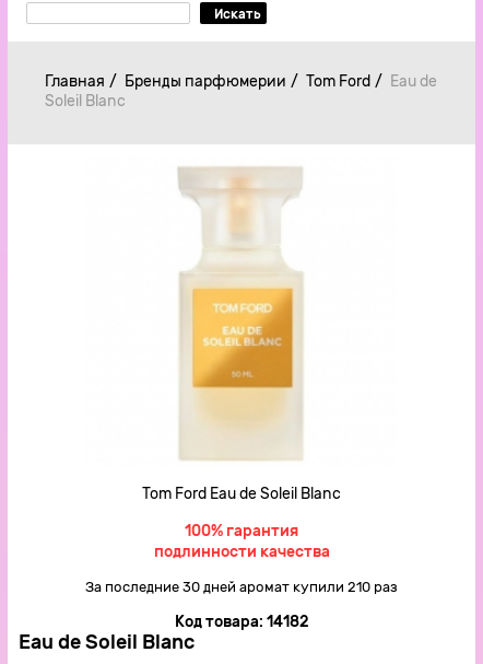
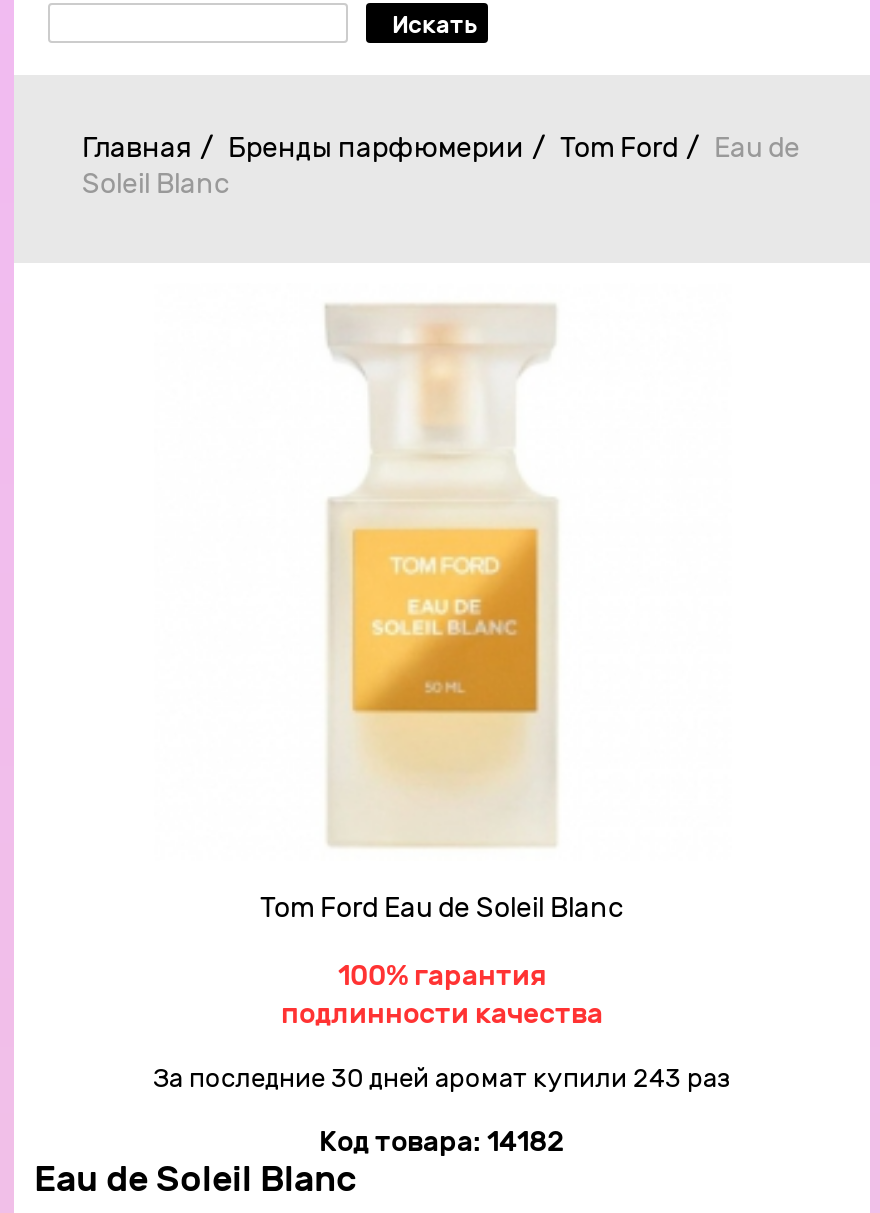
[85,579,398,595] За последние 30 дней аромат купили 210 раз -> [153,1063,731,1093] За последние 30 дней аромат купили 243 раз

